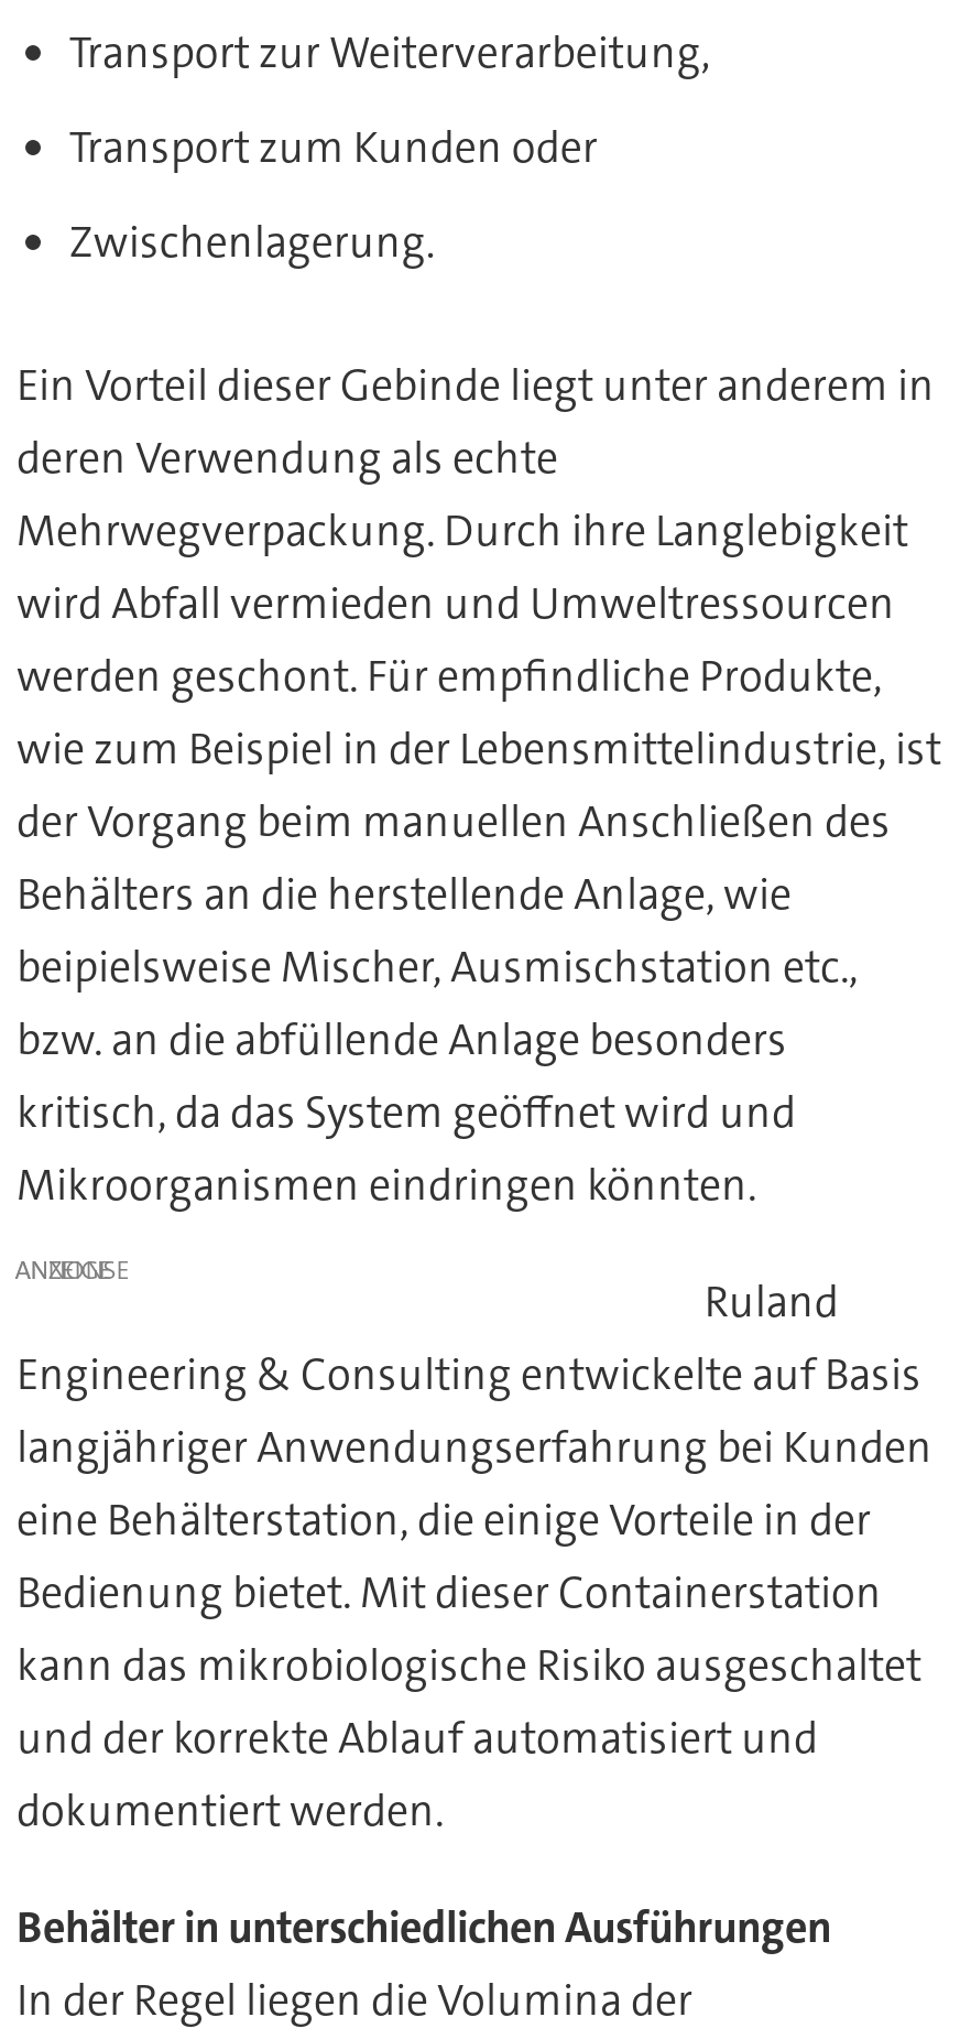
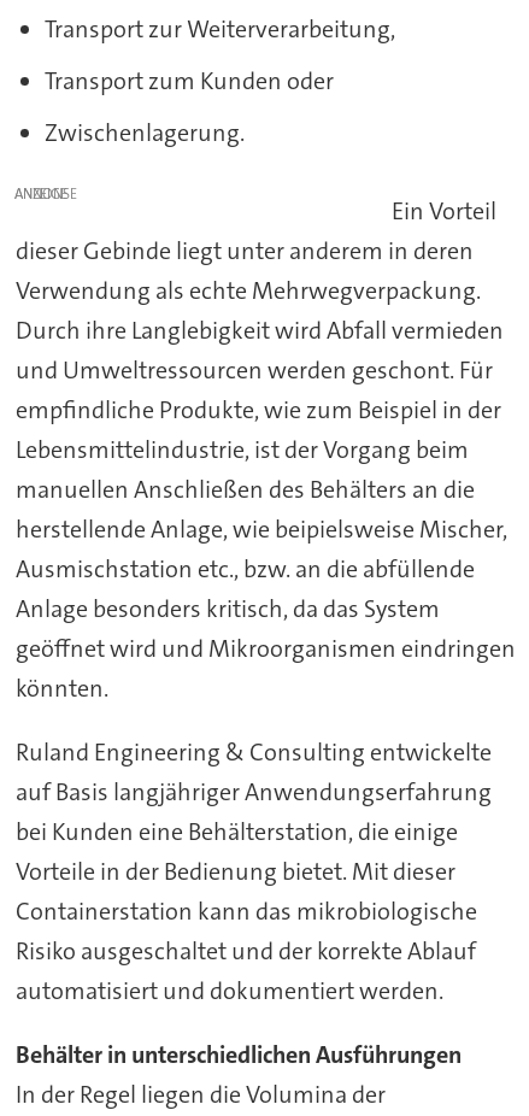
[17,356,941,1213] Ein Vorteil dieser Gebinde liegt unter anderem in | deren Verwendung als echte | Mehrwegverpackung. Durch ihre Langlebigkeit | wird Abfall vermieden und Umweltressourcen | werden geschont. Für empfindliche Produkte, | wie zum Beispiel in der Lebensmittelindustrie, ist | der Vorgang beim manuellen Anschließen des | Behälters an die herstellende Anlage, wie | beipielsweise Mischer, Ausmischstation etc., | bzw. an die abfüllende Anlage besonders | kritisch, da das System geöffnet wird und | Mikroorganismen eindringen könnten. -> none
moved [15,1252,112,1288] -> [15,184,68,204]: ANZEIGE
[17,1272,932,1838] Ruland | Engineering & Consulting entwickelte auf Basis | langjähriger Anwendungserfahrung bei Kunden | eine Behälterstation, die einige Vorteile in der | Bedienung bietet. Mit dieser Containerstation | kann das mikrobiologische Risiko ausgeschaltet | und der korrekte Ablauf automatisiert und | dokumentiert werden. -> [16,195,516,1006] Ein Vorteil | dieser Gebinde liegt unter anderem in deren | Verwendung als echte Mehrwegverpackung. | Durch ihre Langlebigkeit wird Abfall vermieden | und Umweltressourcen werden geschont. Für | empfindliche Produkte, wie zum Beispiel in der | Lebensmittelindustrie, ist der Vorgang beim | manuellen Anschließen des Behälters an die | herstellende Anlage, wie beipielsweise Mischer, | Ausmischstation etc., bzw. an die abfüllende | Anlage besonders kritisch, da das System | geöffnet wird und Mikroorganismen eindringen | könnten. | Ruland Engineering & Consulting entwickelte | auf Basis langjähriger Anwendungserfahrung | bei Kunden eine Behälterstation, die einige | Vorteile in der Bedienung bietet. Mit dieser | Containerstation kann das mikrobiologische | Risiko ausgeschaltet und der korrekte Ablauf | automatisiert und dokumentiert werden.

